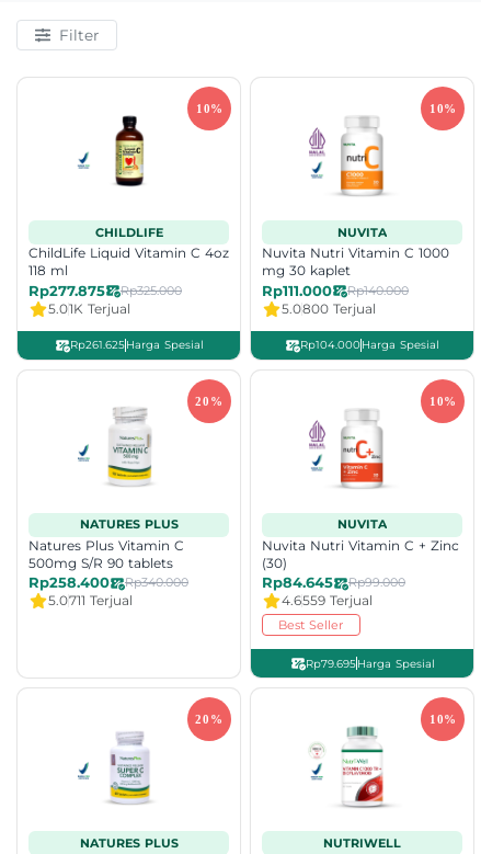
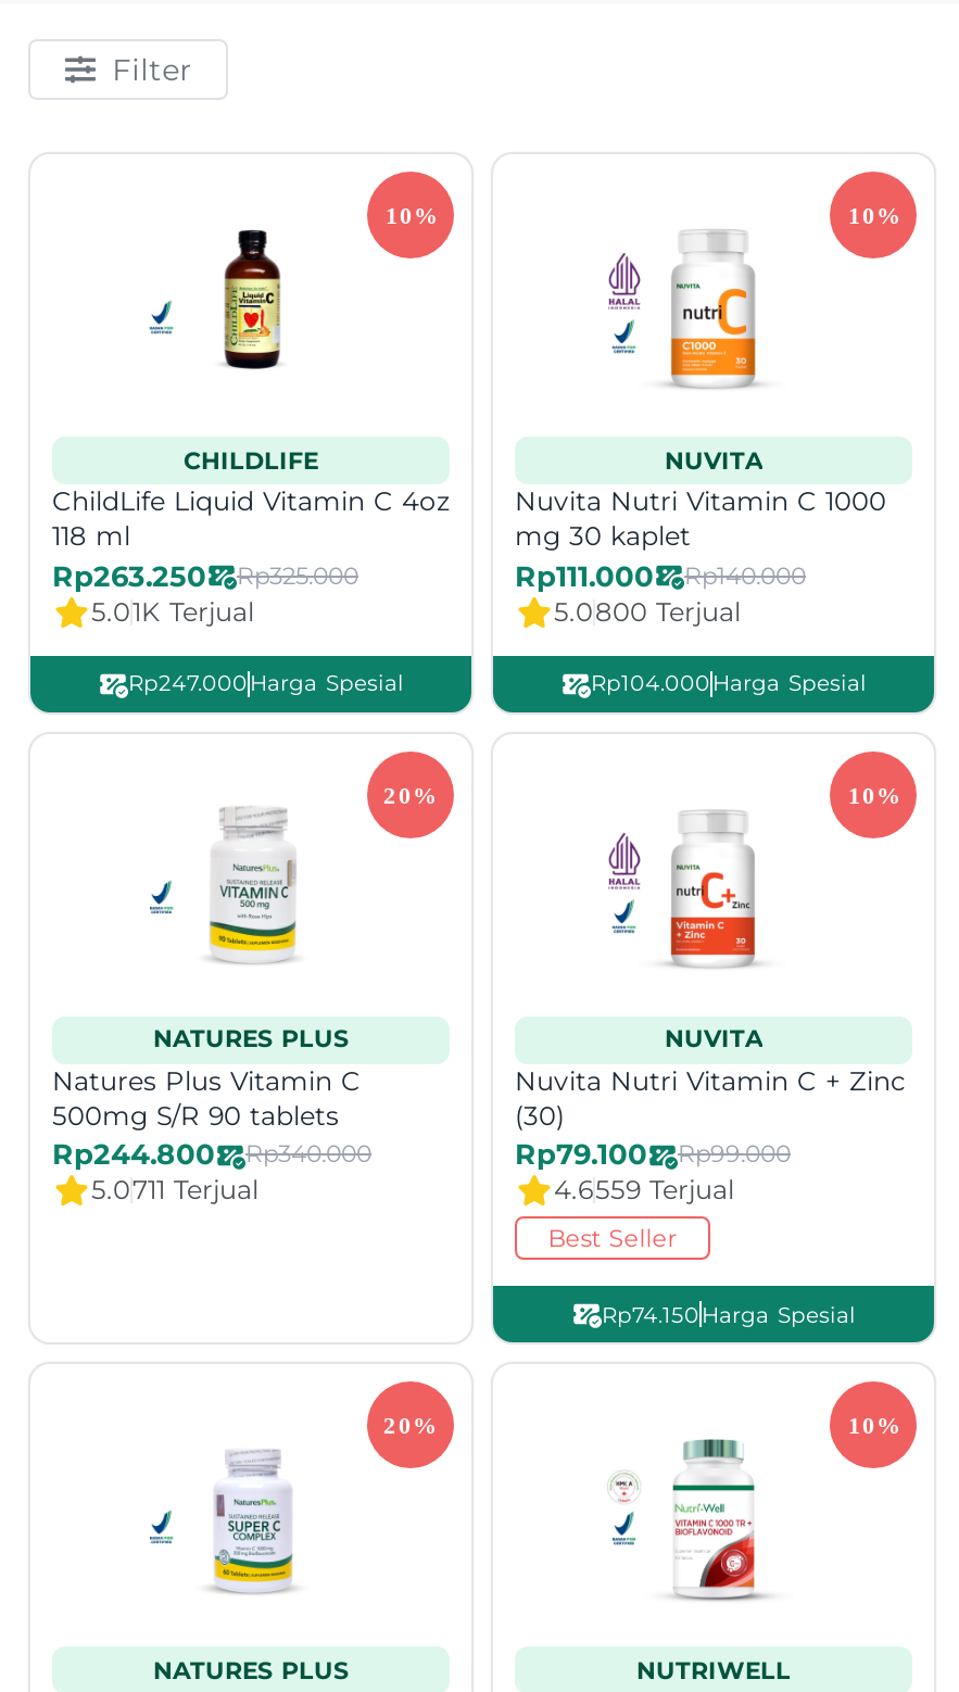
[28,281,182,299] Rp277.875 Rp325.000 -> [52,557,358,592] Rp263.250 Rp325.000
[70,338,203,352] Rp261.625Harga Spesial -> [128,669,404,697] Rp247.000Harga Spesial
[28,574,188,591] Rp258.400 Rp340.000 -> [52,1136,371,1171] Rp244.800 Rp340.000
[262,574,333,591] Rp84.645 -> [515,1136,647,1171] Rp79.100
[305,656,434,671] Rp79.695Harga Spesial -> [602,1300,856,1329] Rp74.150Harga Spesial

